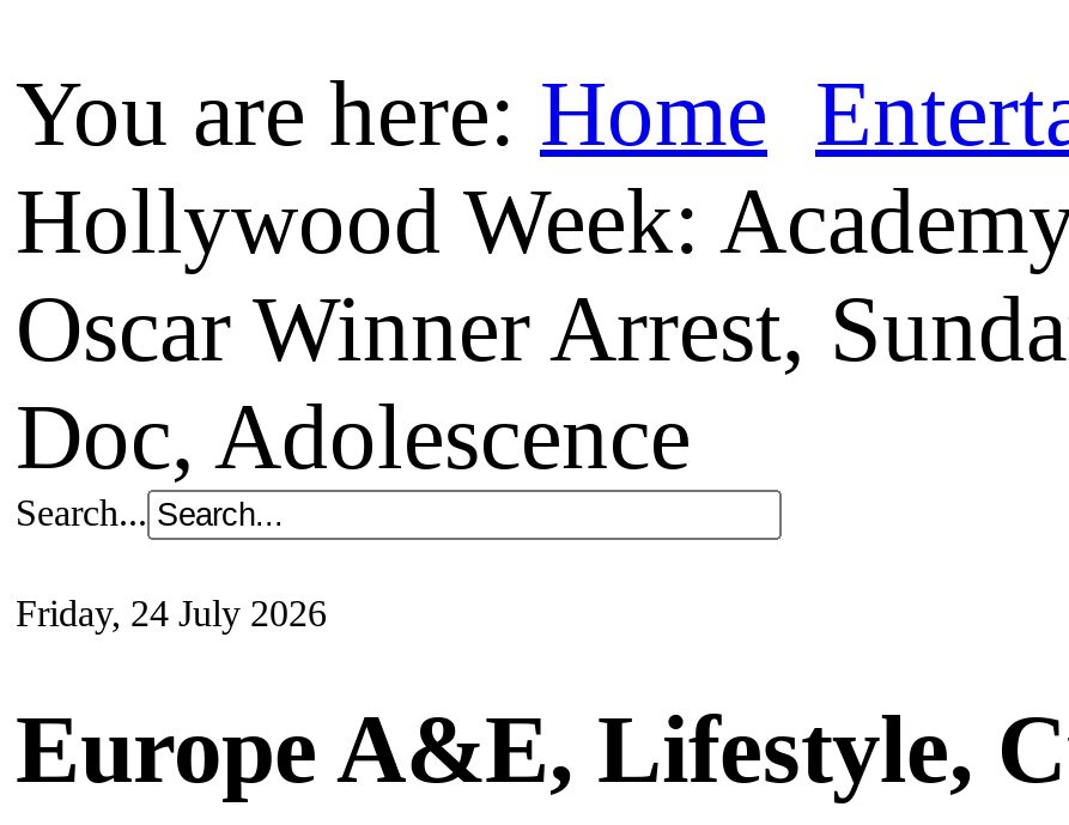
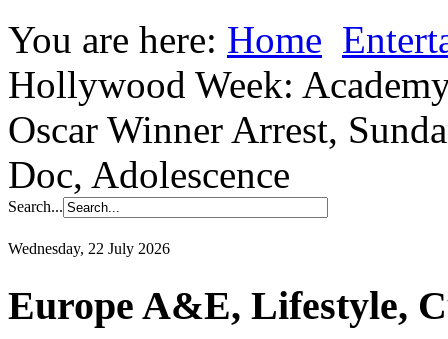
[16,593,327,633] Friday, 24 July 2026 -> [8,240,170,257] Wednesday, 22 July 2026

